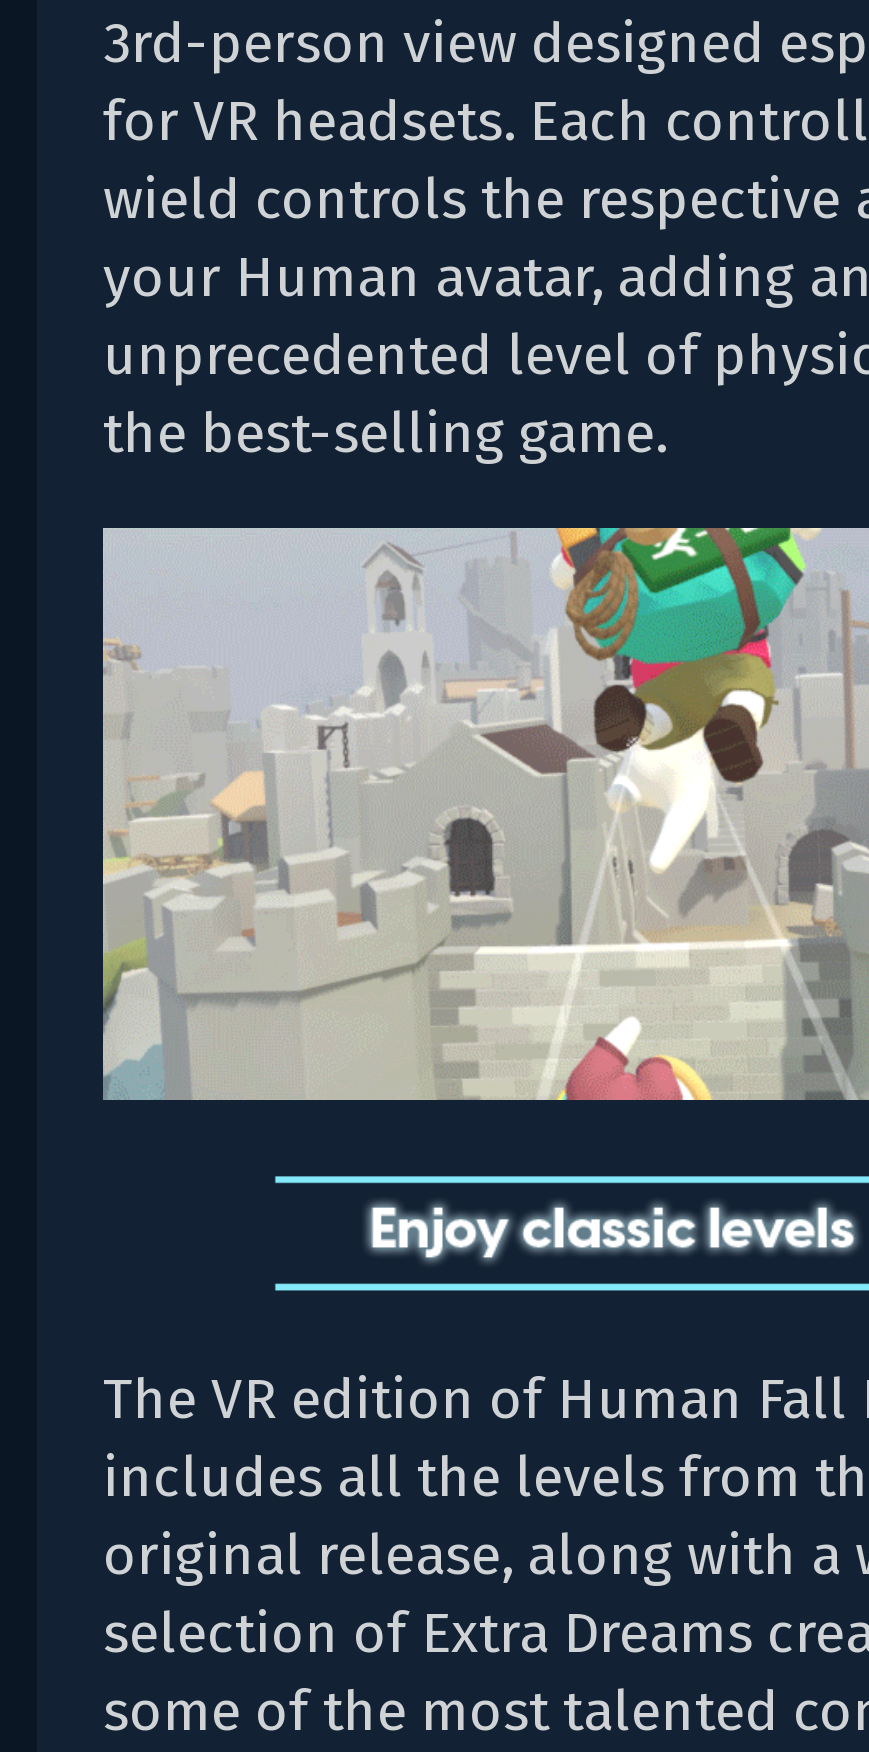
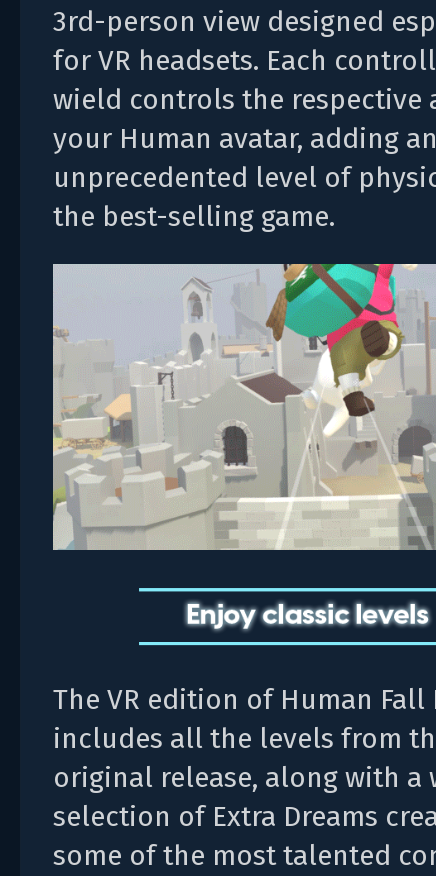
[103,526,863,1102] [image] -> [53,263,433,551] [image]

